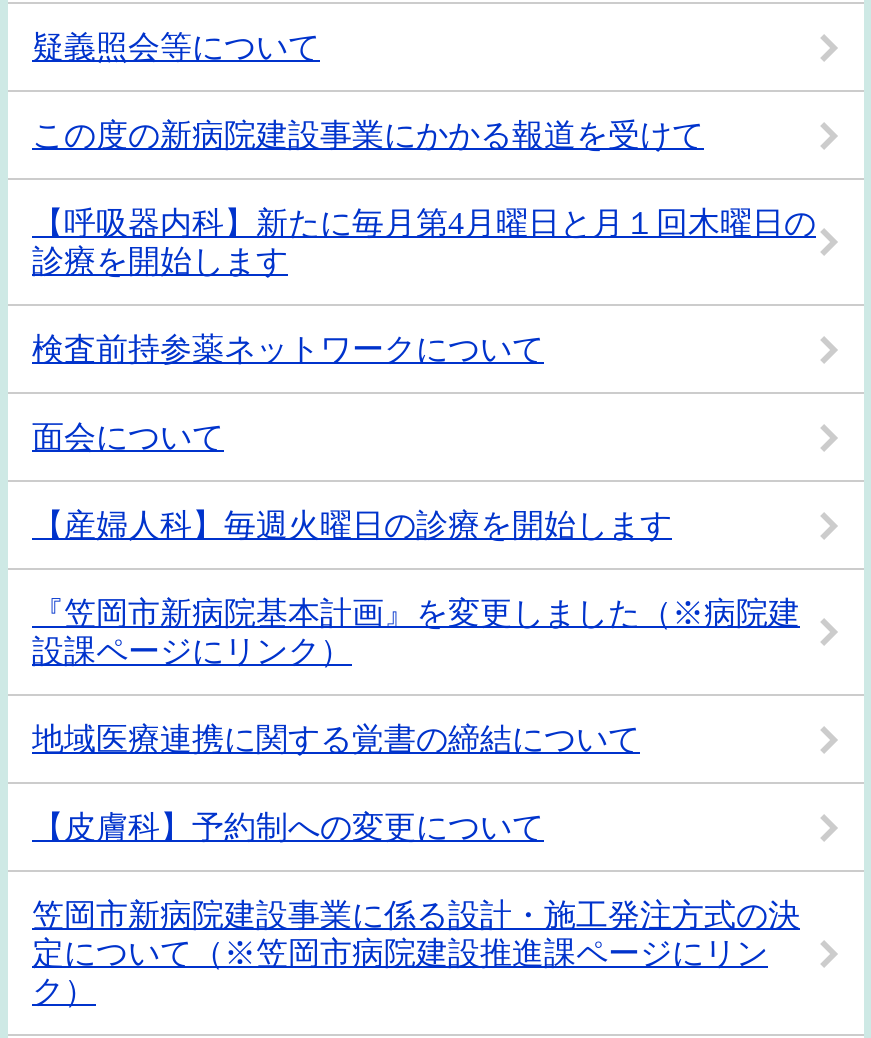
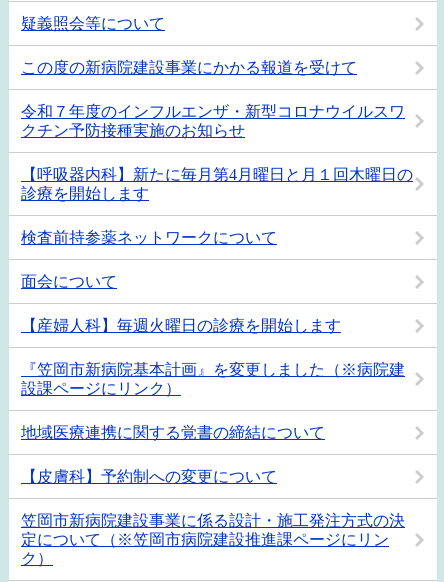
none -> [21,103,405,139] 令和７年度のインフルエンザ・新型コロナウイルスワ | クチン予防接種実施のお知らせ

